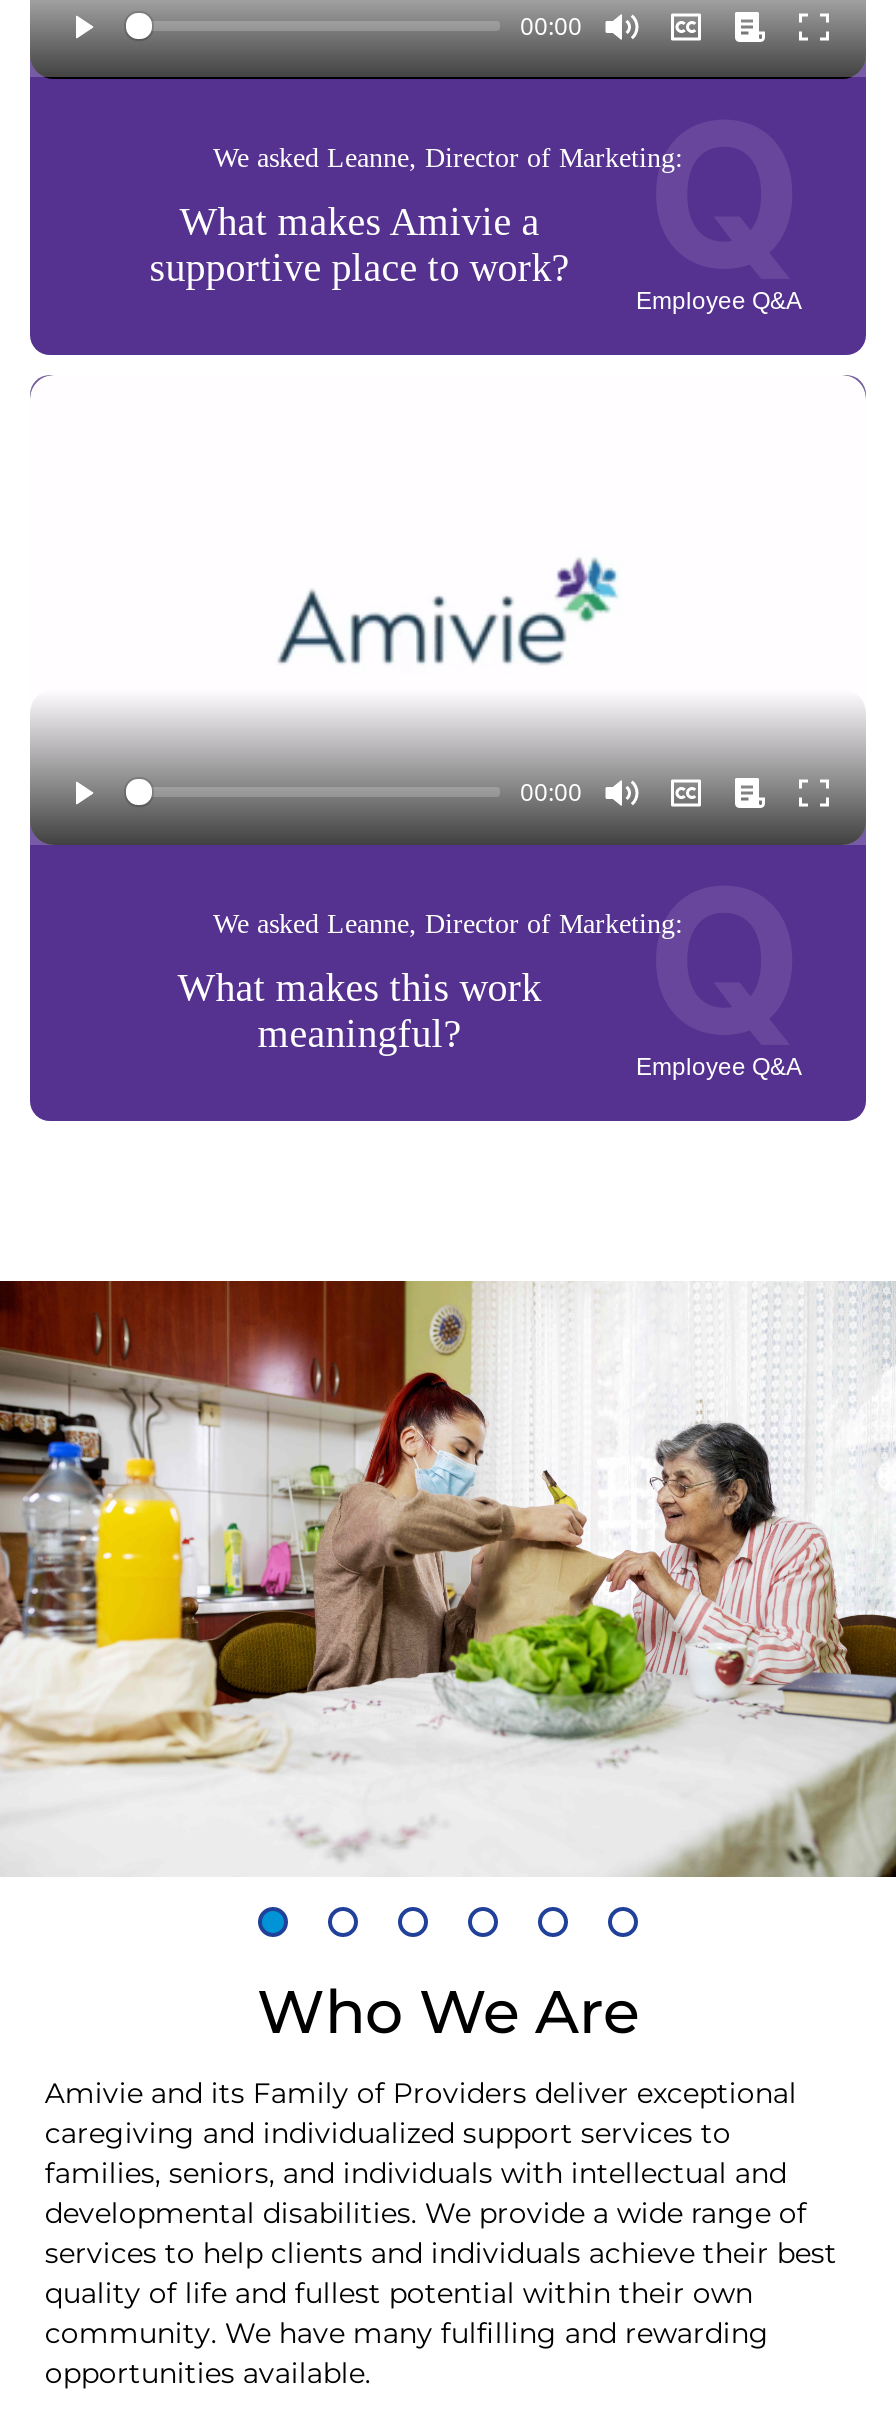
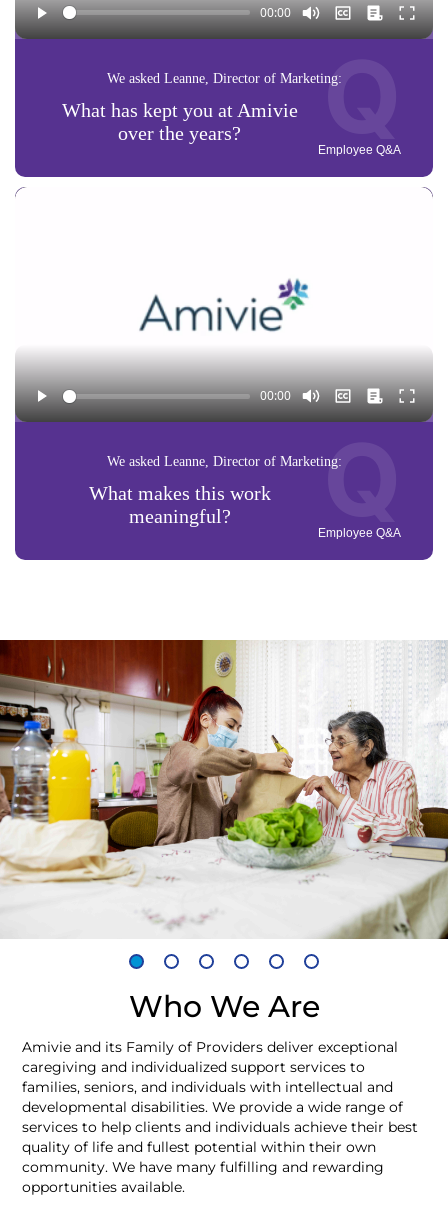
[150,198,570,288] What makes Amivie a | supportive place to work? -> [62,99,298,144] What has kept you at Amivie | over the years?

